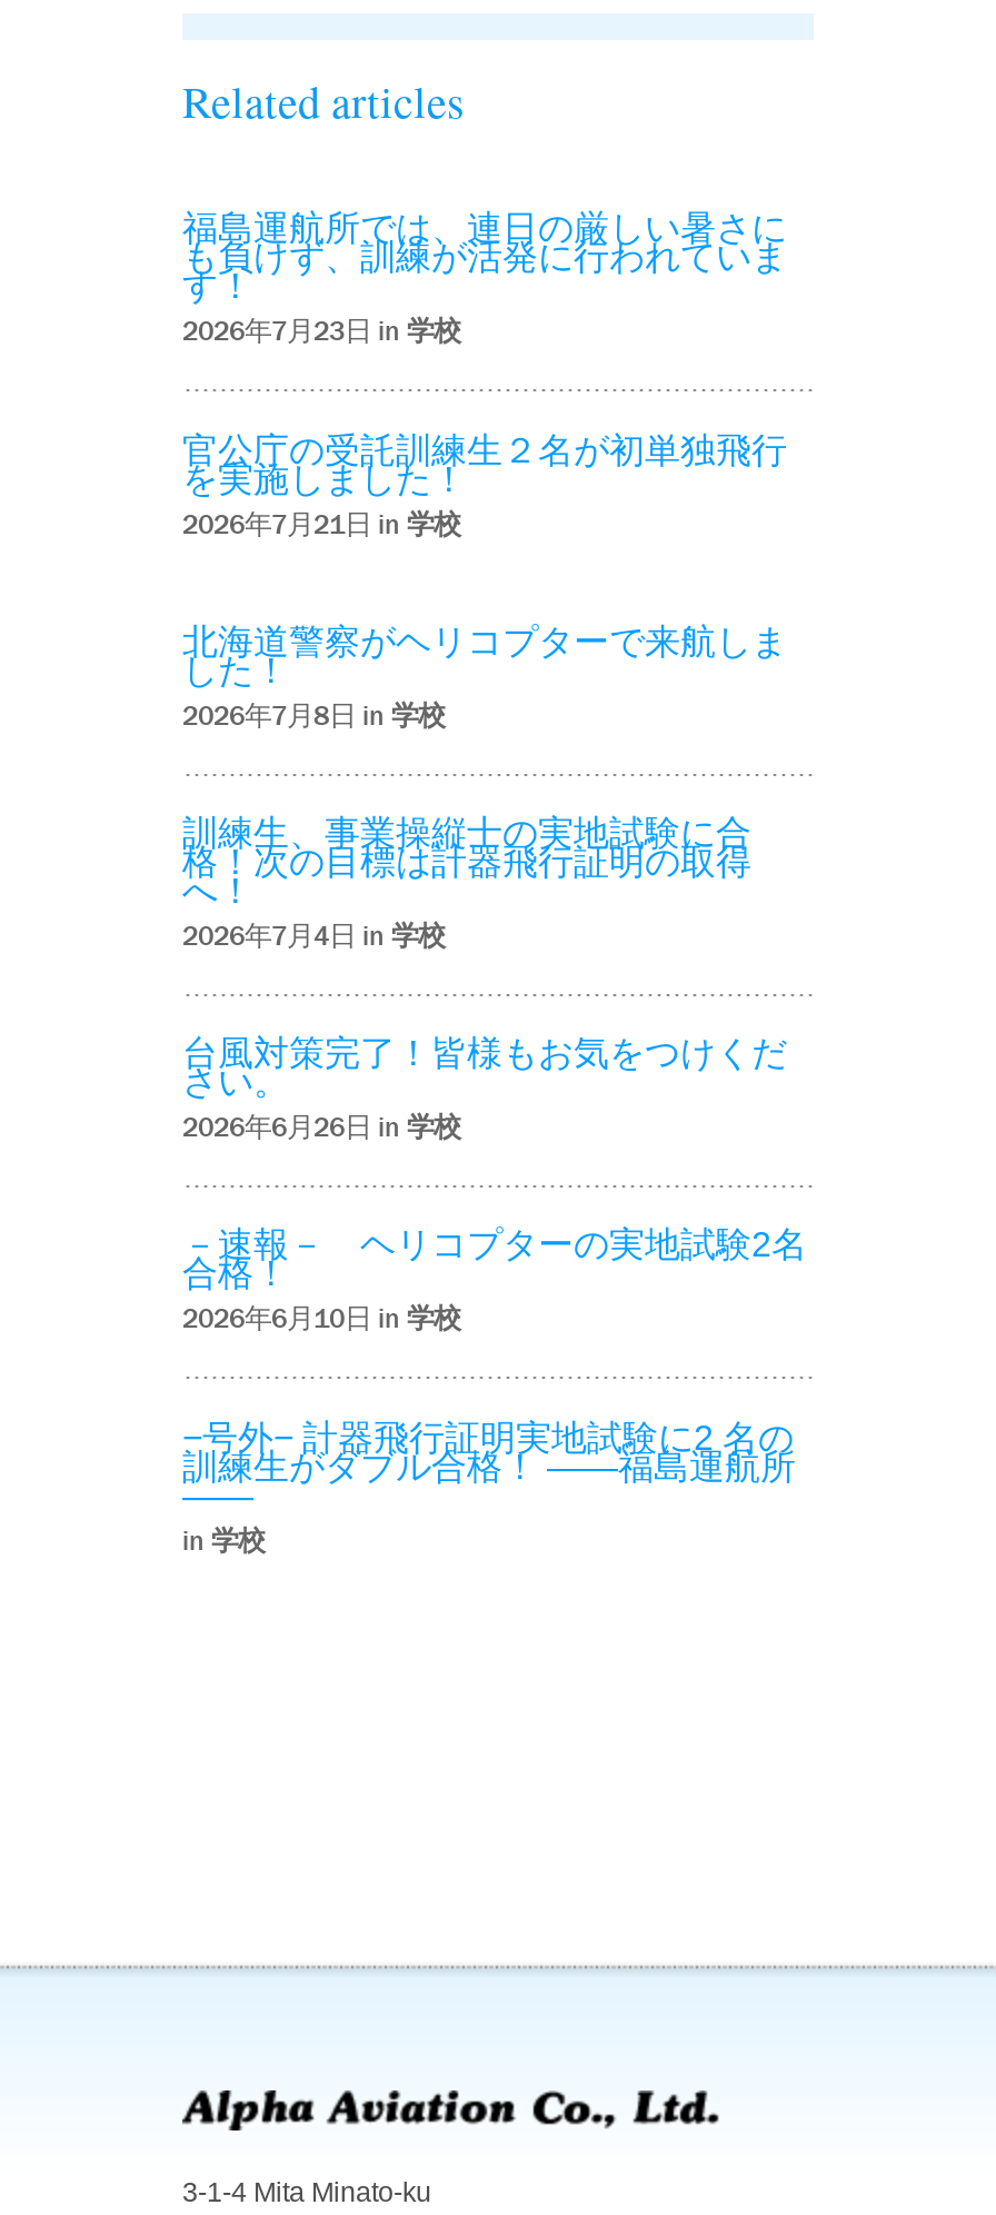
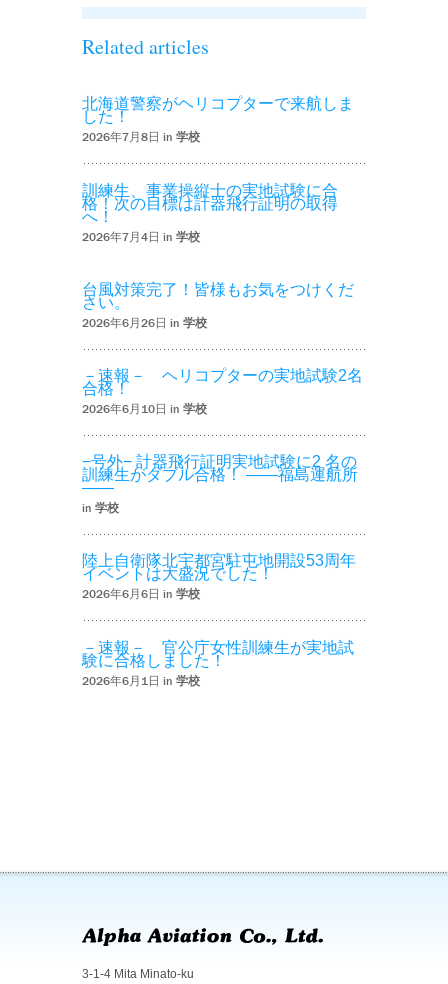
[182,210,787,540] 福島運航所では、連日の厳しい暑さに | も負けず、訓練が活発に行われていま | す！ | 2026年7月23日 in学校 | 官公庁の受託訓練生２名が初単独飛行 | を実施しました！ | 2026年7月21日 in学校 -> none
moved [182,622,807,1556] -> [82,95,363,515]: 北海道警察がヘリコプターで来航しま | した！ | 2026年7月8日 in学校 | ... | 2026年6月10日 in学校 | in学校
none -> [82,552,356,688] 陸上自衛隊北宇都宮駐屯地開設53周年 | イベントは大盛況でした！ | 2026年6月6日 in学校 | －速報－ 官公庁女性訓練生が実地試 | 験に合格しました！ | 2026年6月1日 in学校

